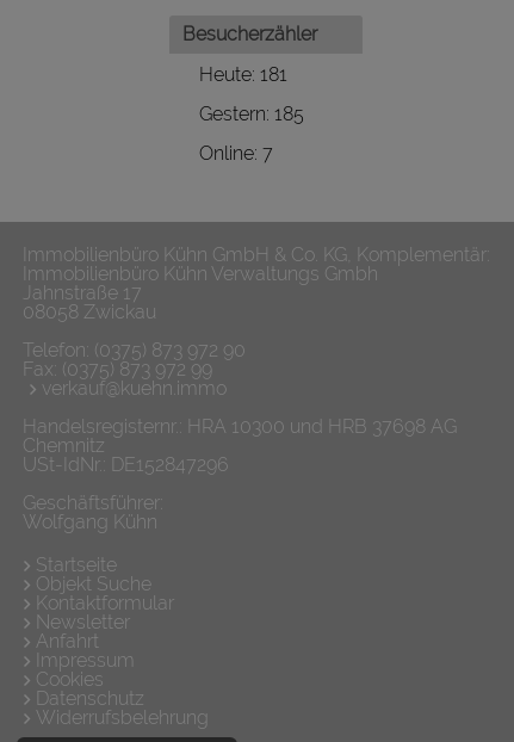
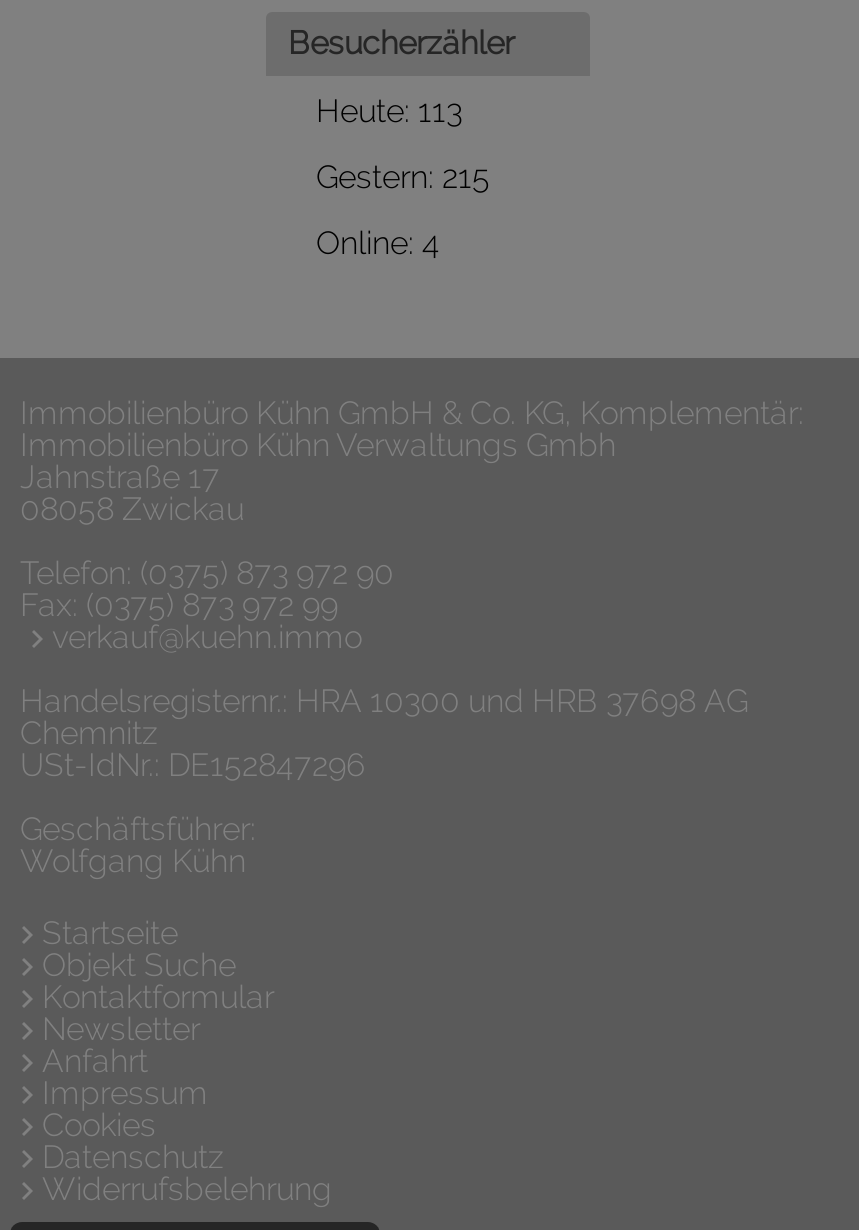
[199,63,287,86] Heute: 181 -> [316,92,462,130] Heute: 113
[199,103,304,125] Gestern: 185 -> [316,158,490,196] Gestern: 215
[199,142,273,165] Online: 7 -> [316,224,440,262] Online: 4

